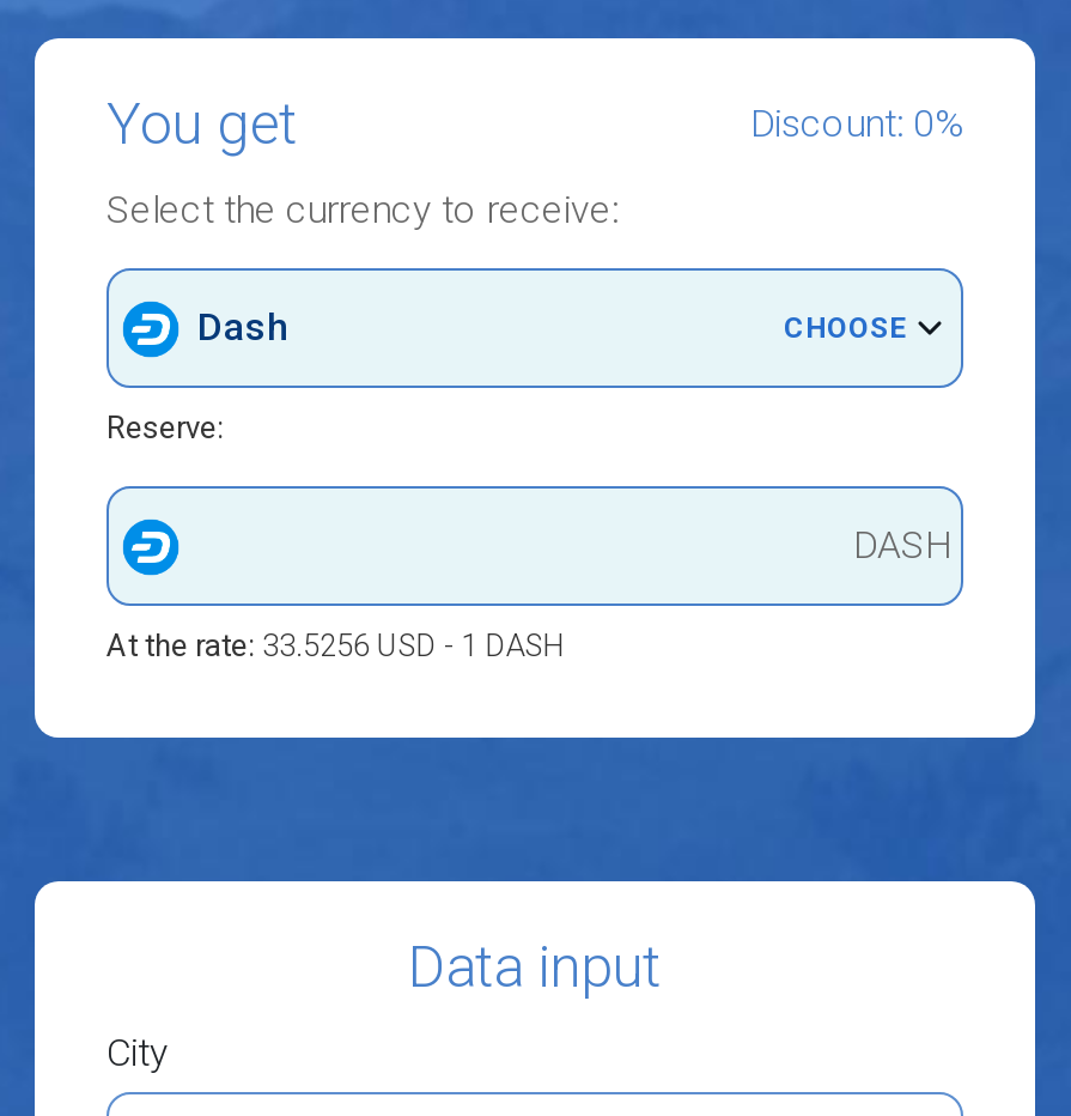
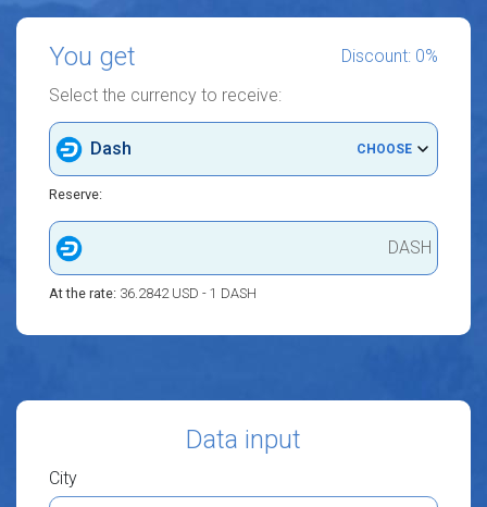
[107,627,564,663] At the rate: 33.5256 USD - 1 DASH -> [49,285,257,301] At the rate: 36.2842 USD - 1 DASH

